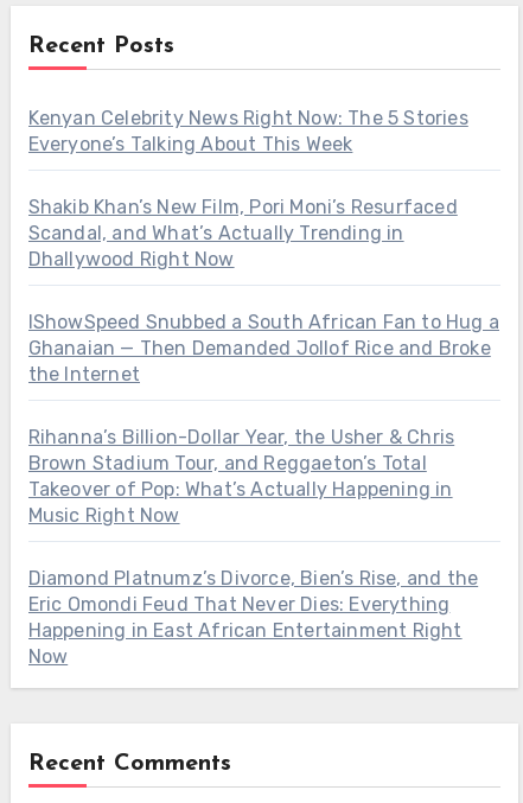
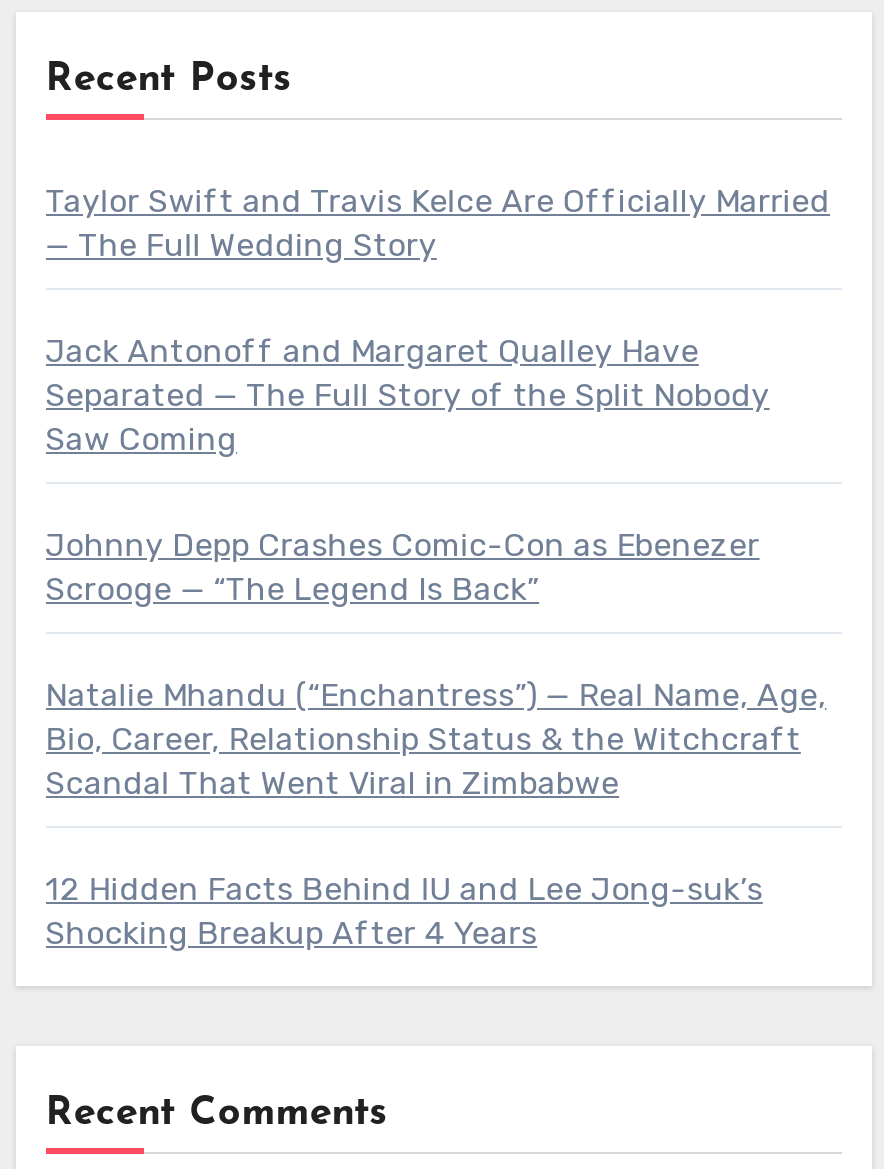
[28,107,468,155] Kenyan Celebrity News Right Now: The 5 Stories | Everyone’s Talking About This Week -> [45,182,830,264] Taylor Swift and Travis Kelce Are Officially Married | — The Full Wedding Story
[28,195,458,270] Shakib Khan’s New Film, Pori Moni’s Resurfaced | Scandal, and What’s Actually Trending in | Dhallywood Right Now -> [45,332,770,458] Jack Antonoff and Margaret Qualley Have | Separated — The Full Story of the Split Nobody | Saw Coming
[28,311,499,385] IShowSpeed Snubbed a South African Fan to Hug a | Ghanaian — Then Demanded Jollof Rice and Broke | the Internet -> [45,526,760,608] Johnny Depp Crashes Comic-Con as Ebenezer | Scrooge — “The Legend Is Back”
[28,426,454,526] Rihanna’s Billion-Dollar Year, the Usher & Chris | Brown Stadium Tour, and Reggaeton’s Total | Takeover of Pop: What’s Actually Happening in | Music Right Now -> [45,676,826,802] Natalie Mhandu (“Enchantress”) — Real Name, Age, | Bio, Career, Relationship Status & the Witchcraft | Scandal That Went Viral in Zimbabwe
[28,567,478,668] Diamond Platnumz’s Divorce, Bien’s Rise, and the | Eric Omondi Feud That Never Dies: Everything | Happening in East African Entertainment Right | Now -> [45,870,763,952] 12 Hidden Facts Behind IU and Lee Jong-suk’s | Shocking Breakup After 4 Years

